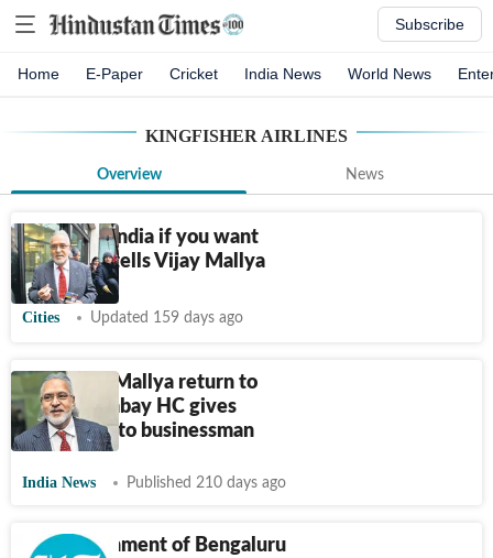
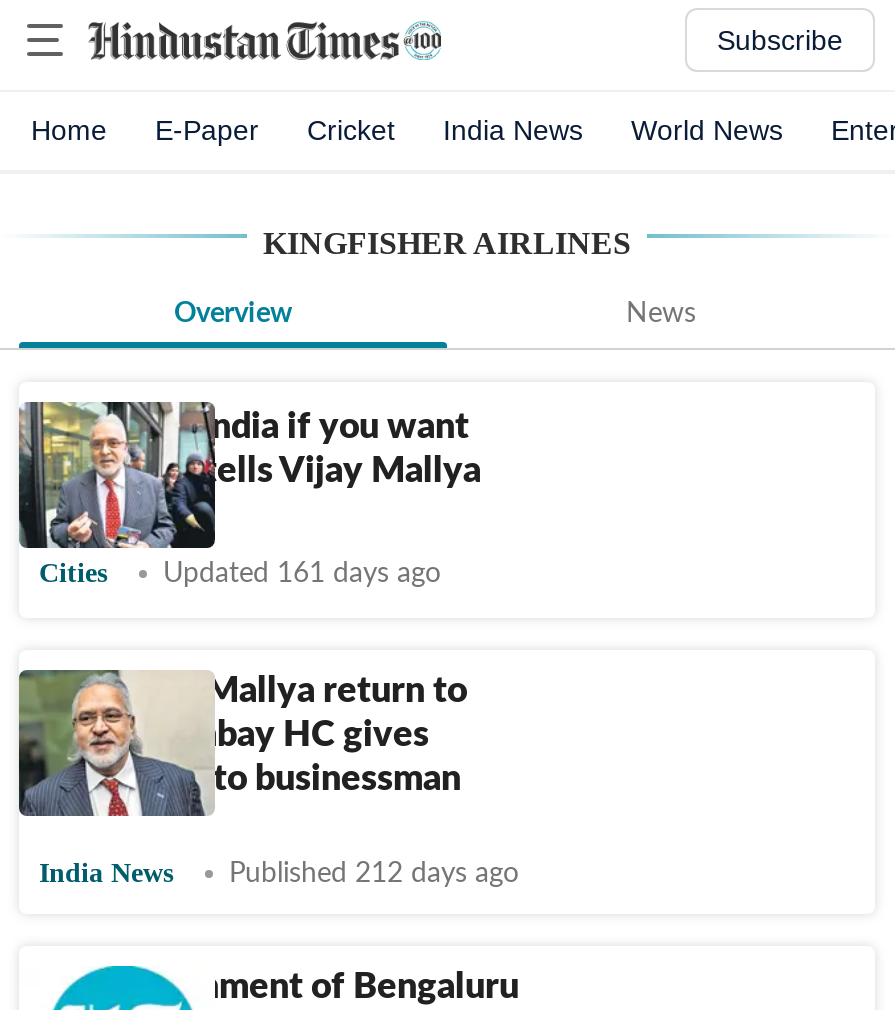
[90,310,243,326] Updated 159 days ago -> [163,560,441,588] Updated 161 days ago
[127,475,286,491] Published 210 days ago -> [229,860,519,888] Published 212 days ago

